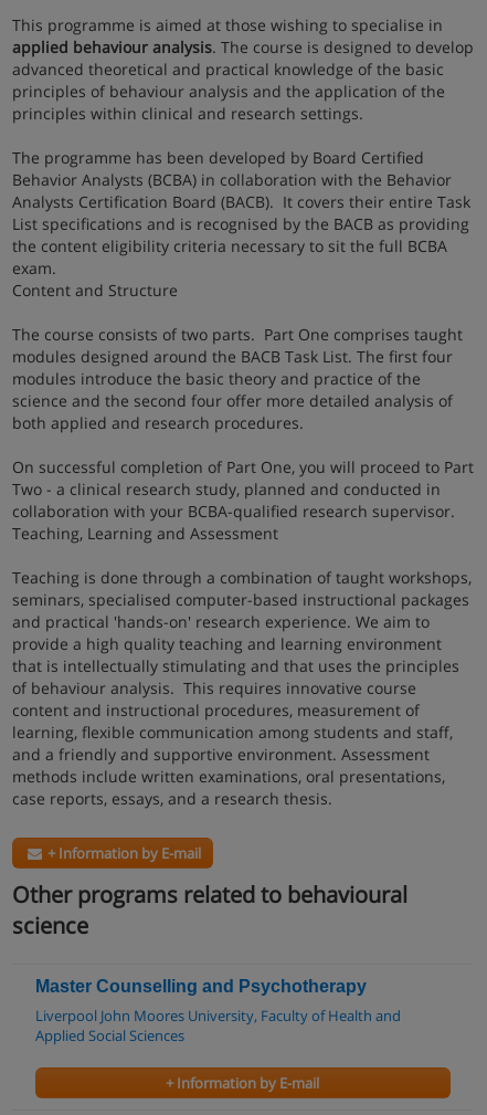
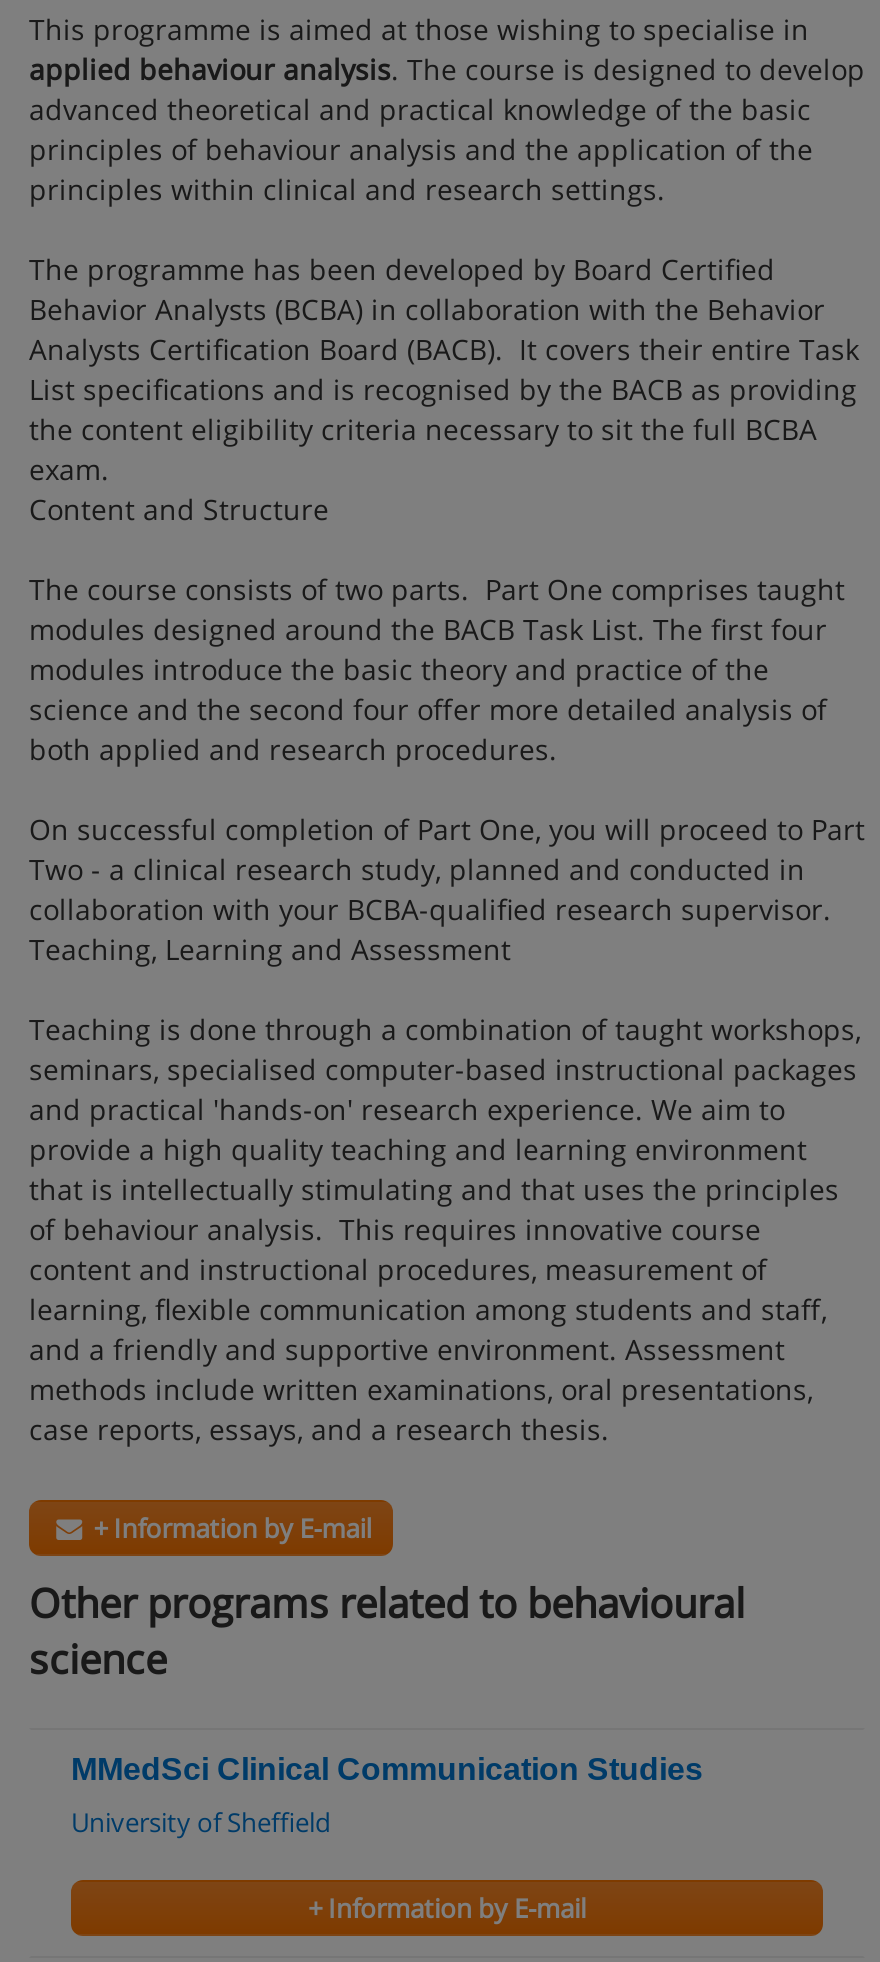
[35,977,367,996] Master Counselling and Psychotherapy -> [71,1752,703,1786] MMedSci Clinical Communication Studies
[35,1006,401,1045] Liverpool John Moores University, Faculty of Health and | Applied Social Sciences -> [71,1804,331,1840] University of Sheffield

